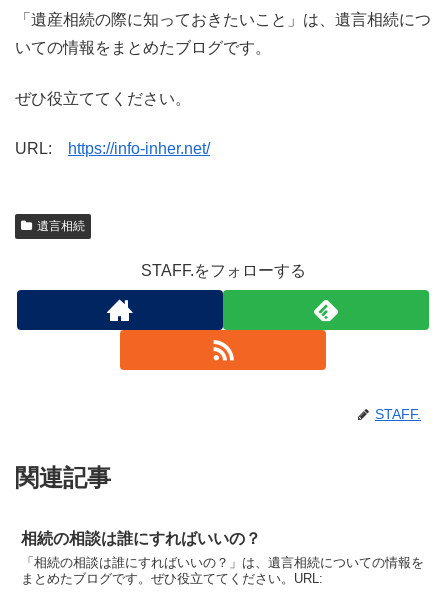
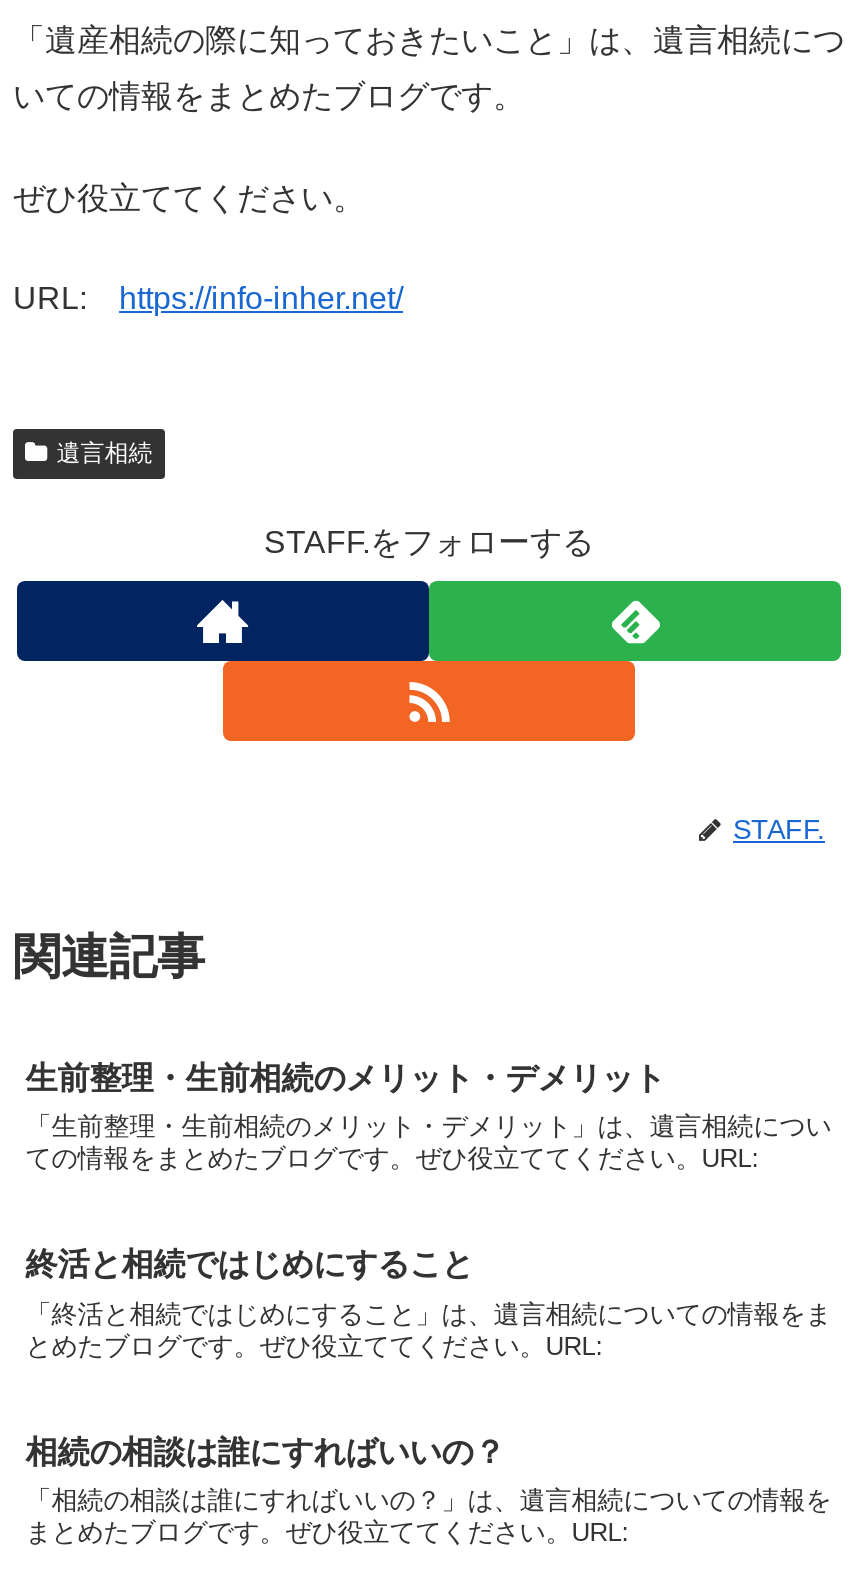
none -> [25,1061,831,1360] 生前整理・生前相続のメリット・デメリット | 「生前整理・生前相続のメリット・デメリット」は、遺言相続につい | ての情報をまとめたブログです。ぜひ役立ててください。URL: | 終活と相続ではじめにすること | 「終活と相続ではじめにすること」は、遺言相続についての情報をま | とめたブログです。ぜひ役立ててください。URL:

